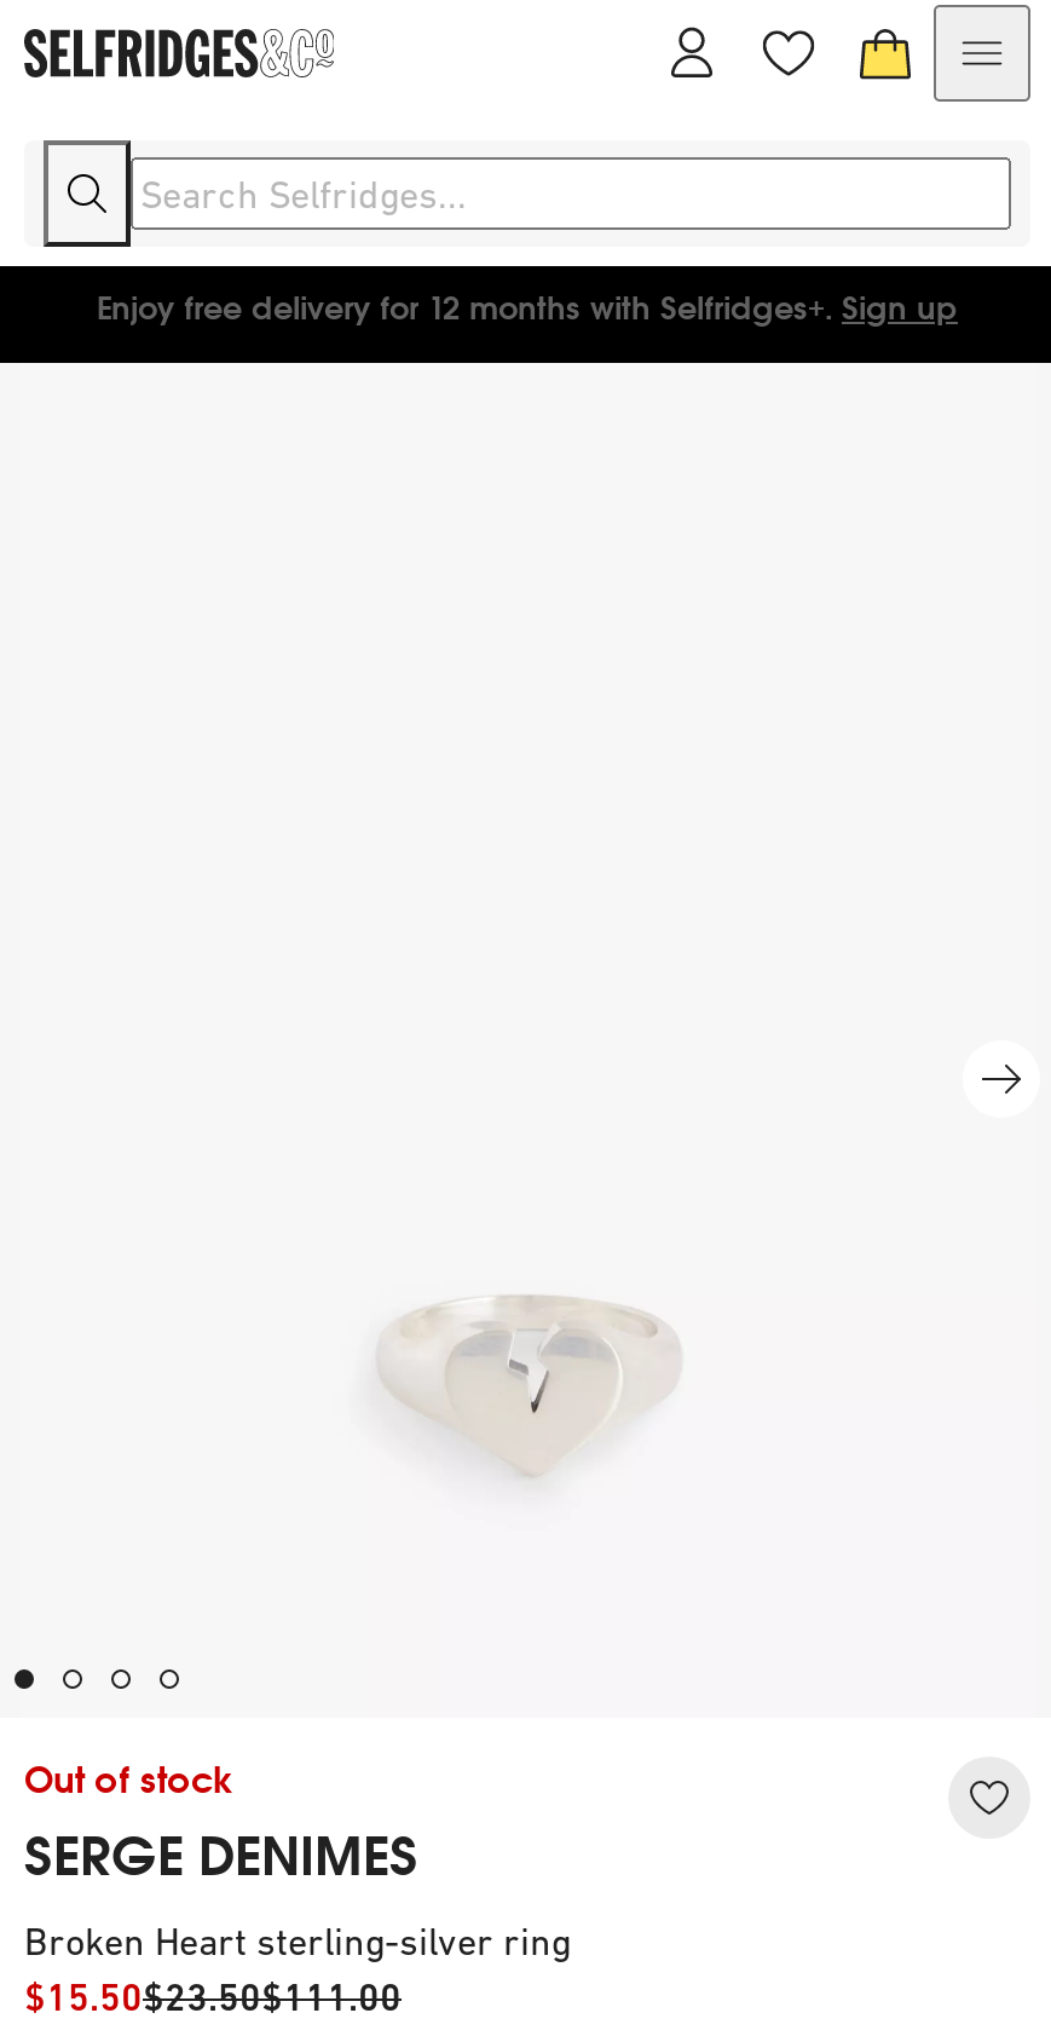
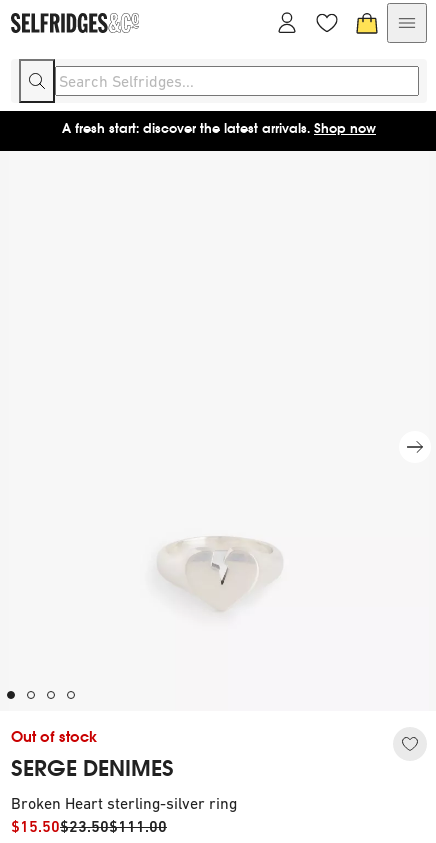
[97,288,958,329] Enjoy free delivery for 12 months with Selfridges+. Sign up -> [62,120,376,137] A fresh start: discover the latest arrivals. Shop now

